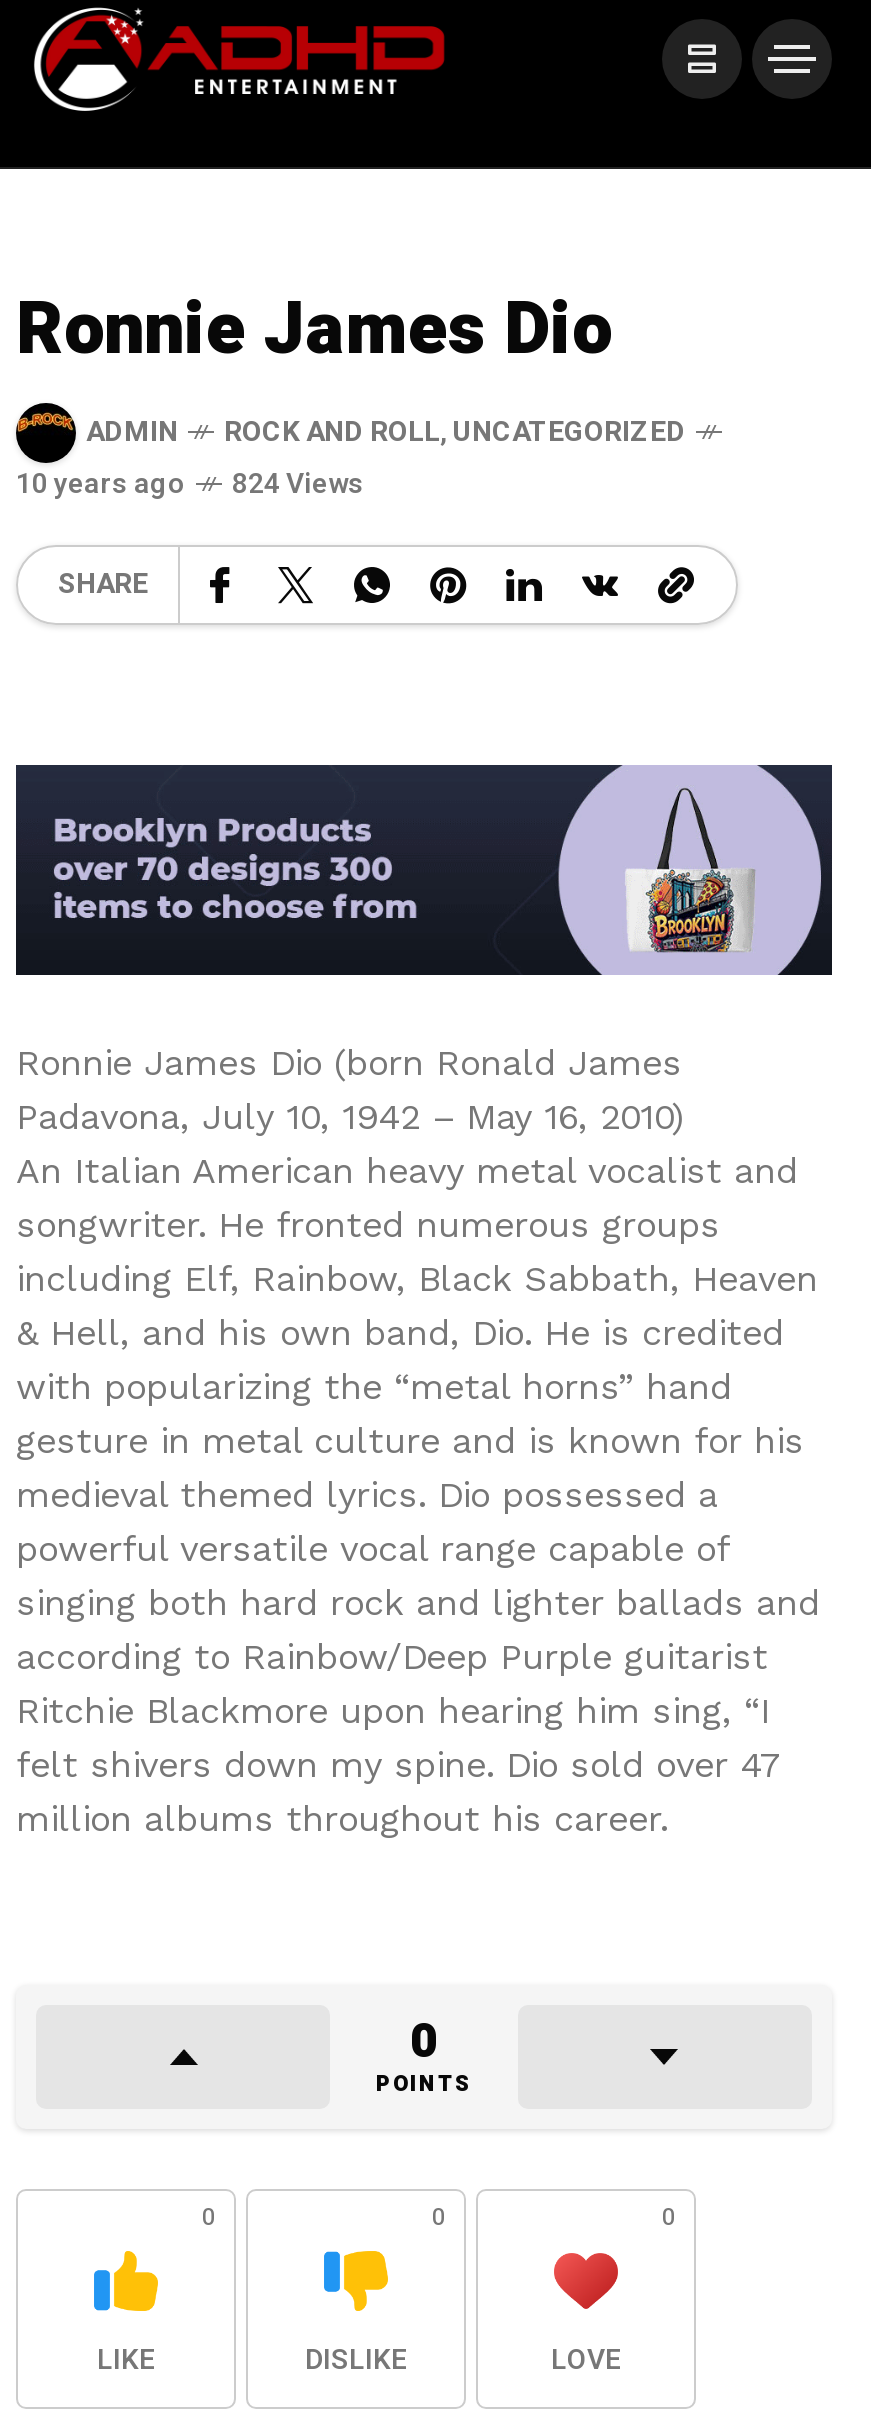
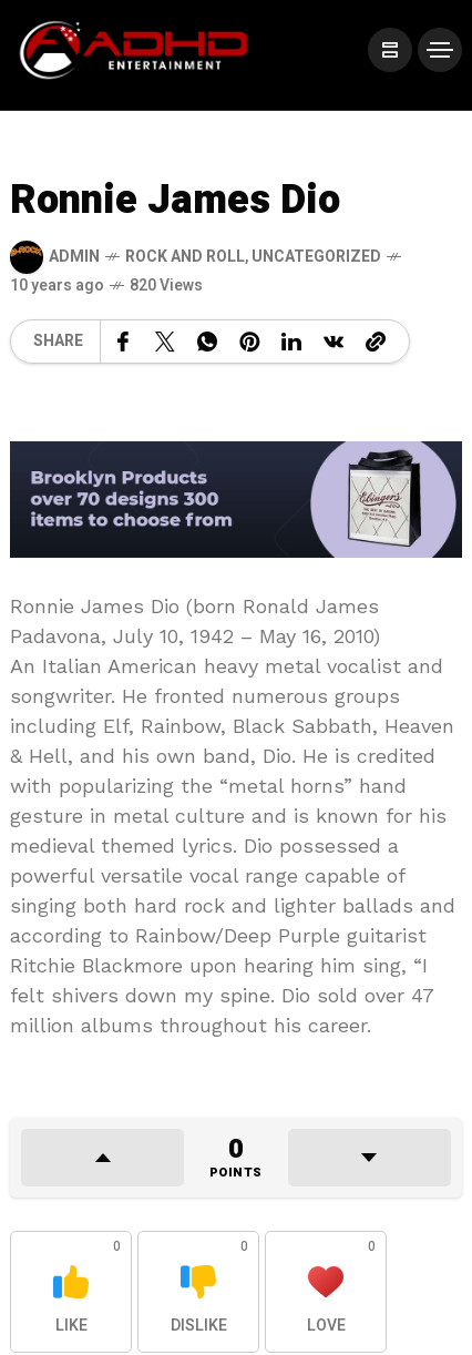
[16,463,364,505] 10 years ago 824 Views -> [10,274,203,297] 10 years ago 820 Views
[626,781,758,955] [image] -> [347,449,422,548] [image]

